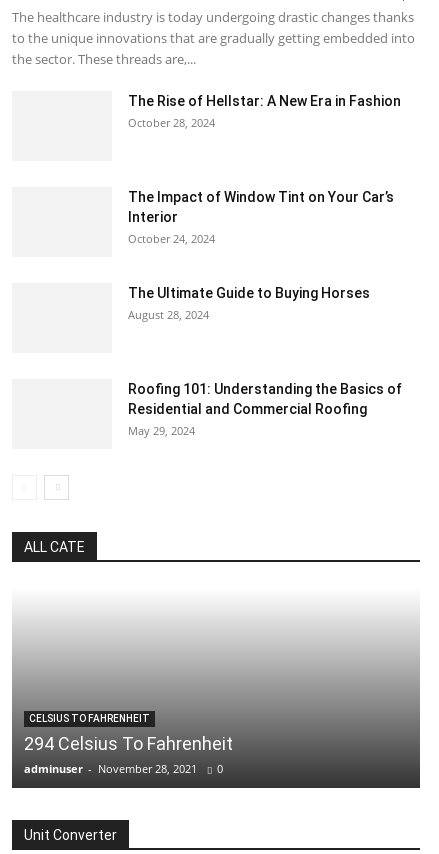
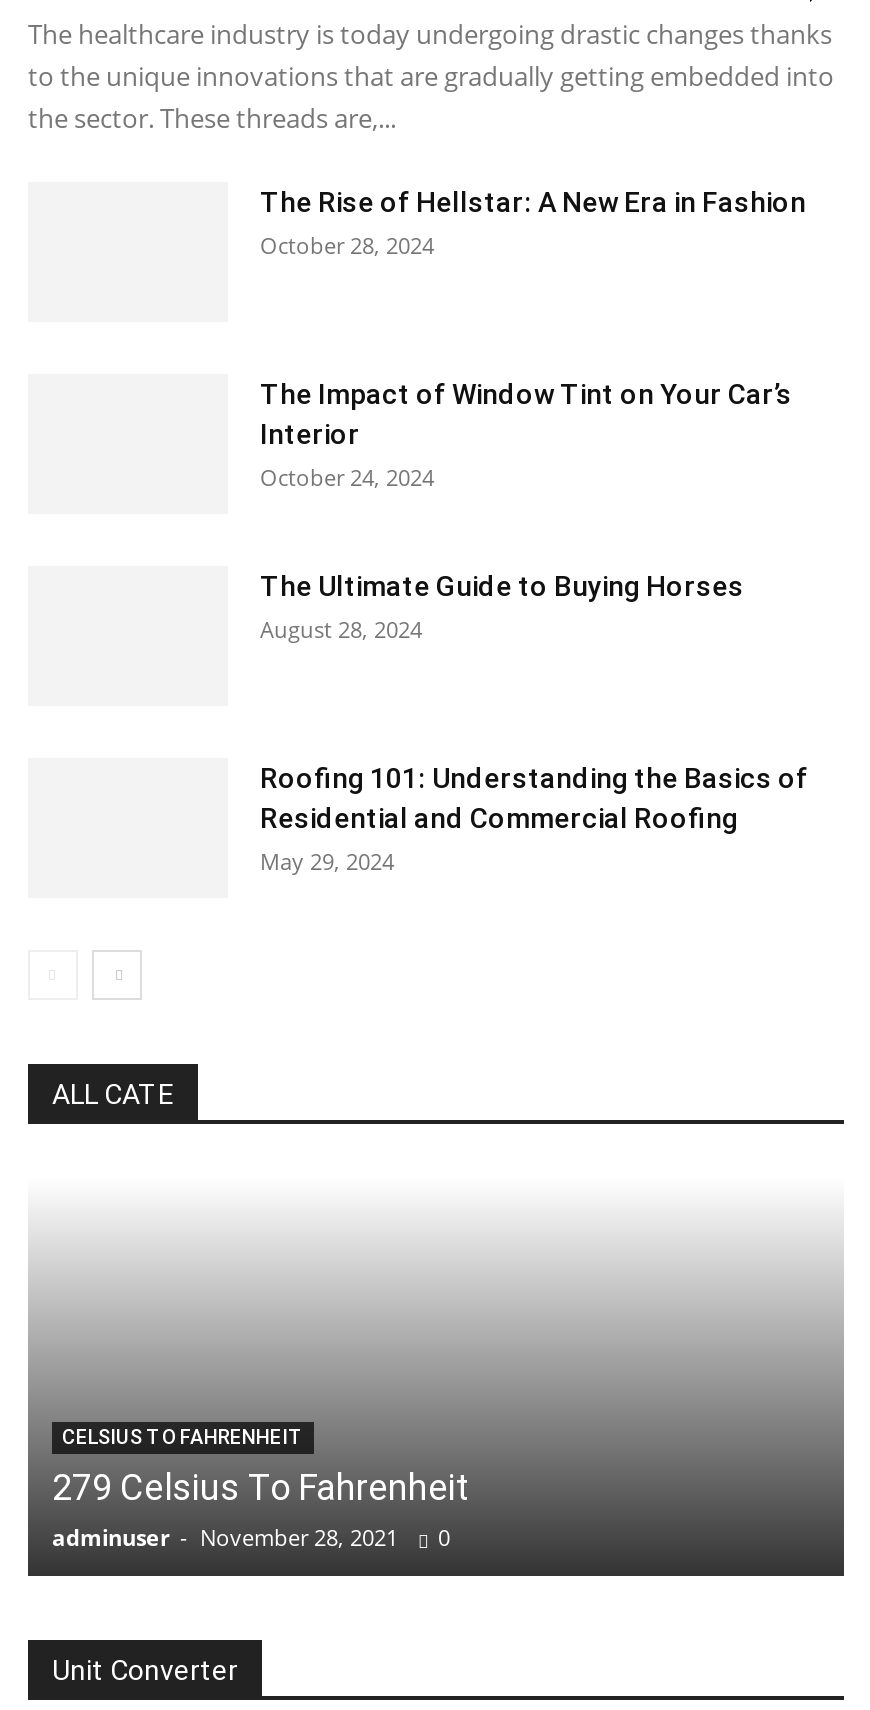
[24,733,233,754] 294 Celsius To Fahrenheit -> [52,1466,470,1508] 279 Celsius To Fahrenheit

